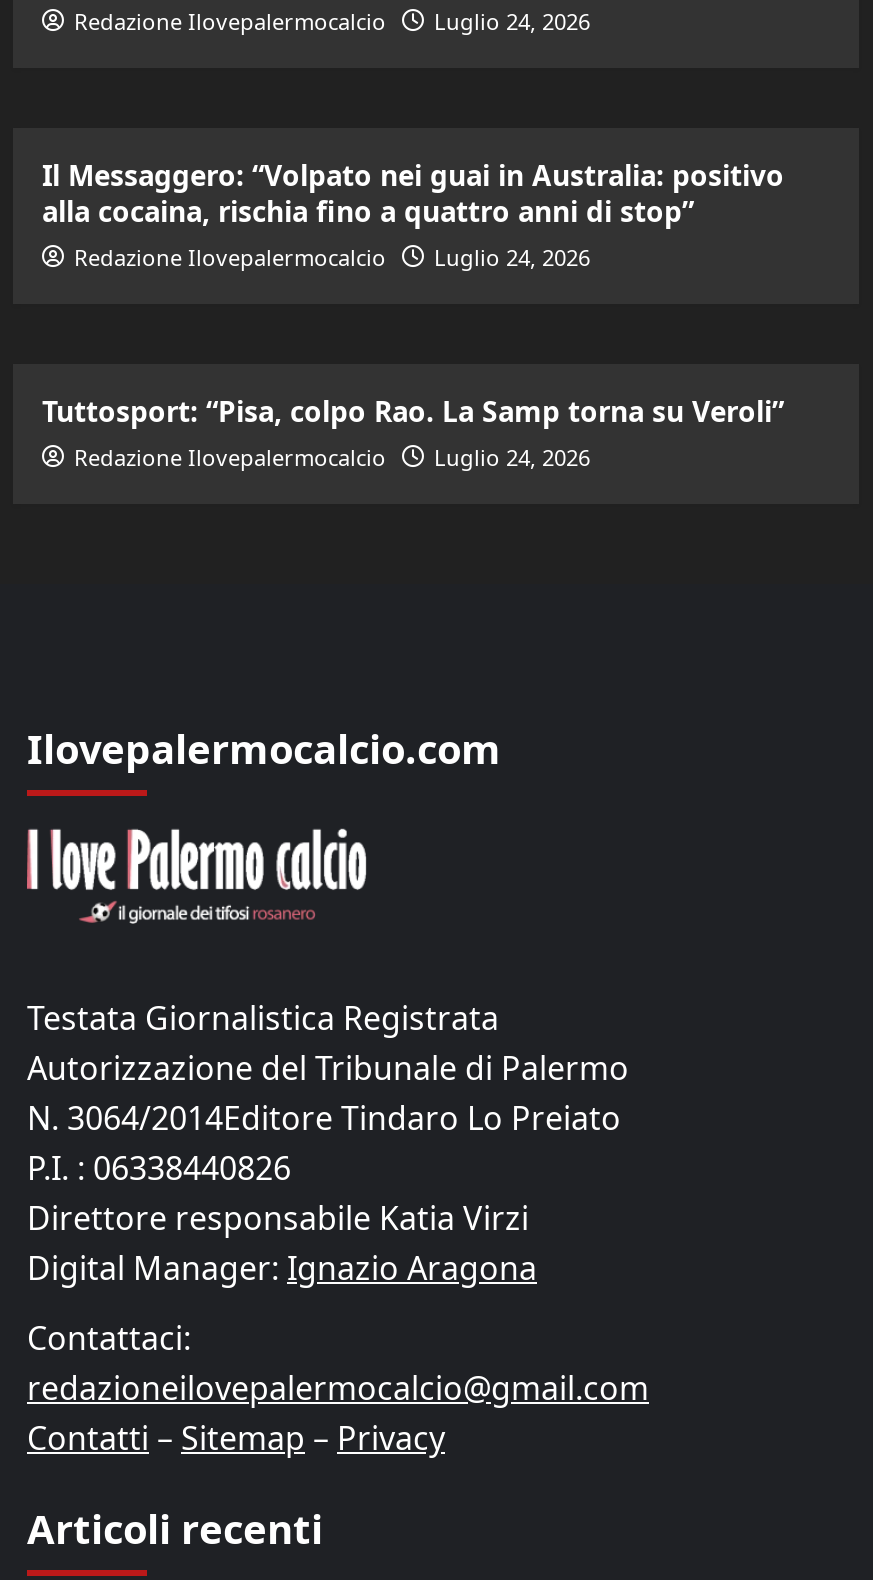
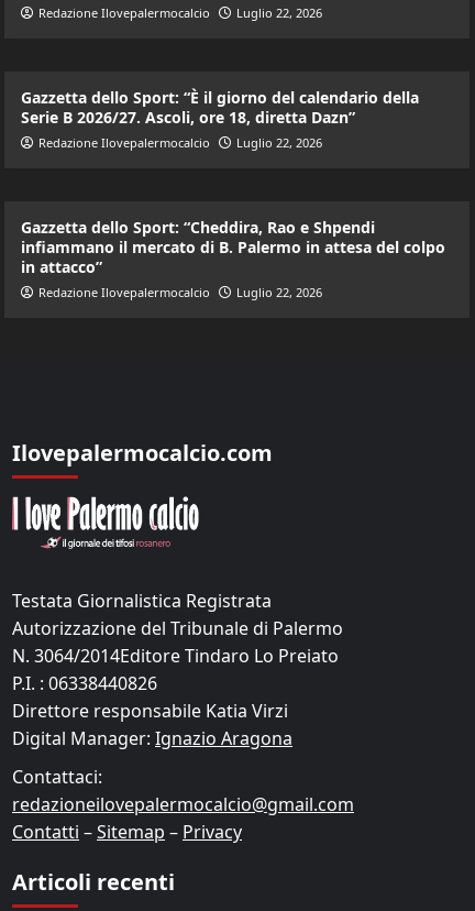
[74,7,590,37] Redazione Ilovepalermocalcio Luglio 24, 2026 -> [38,4,322,20] Redazione Ilovepalermocalcio Luglio 22, 2026
[42,157,784,231] Il Messaggero: “Volpato nei guai in Australia: positivo | alla cocaina, rischia fino a quattro anni di stop” -> [20,86,418,127] Gazzetta dello Sport: “È il giorno del calendario della | Serie B 2026/27. Ascoli, ore 18, diretta Dazn”
[74,243,590,273] Redazione Ilovepalermocalcio Luglio 24, 2026 -> [38,134,322,150] Redazione Ilovepalermocalcio Luglio 22, 2026
[42,393,784,431] Tuttosport: “Pisa, colpo Rao. La Samp torna su Veroli” -> [20,216,445,277] Gazzetta dello Sport: “Cheddira, Rao e Shpendi | infiammano il mercato di B. Palermo in attesa del colpo | in attacco”
[74,443,590,473] Redazione Ilovepalermocalcio Luglio 24, 2026 -> [38,283,322,300] Redazione Ilovepalermocalcio Luglio 22, 2026

